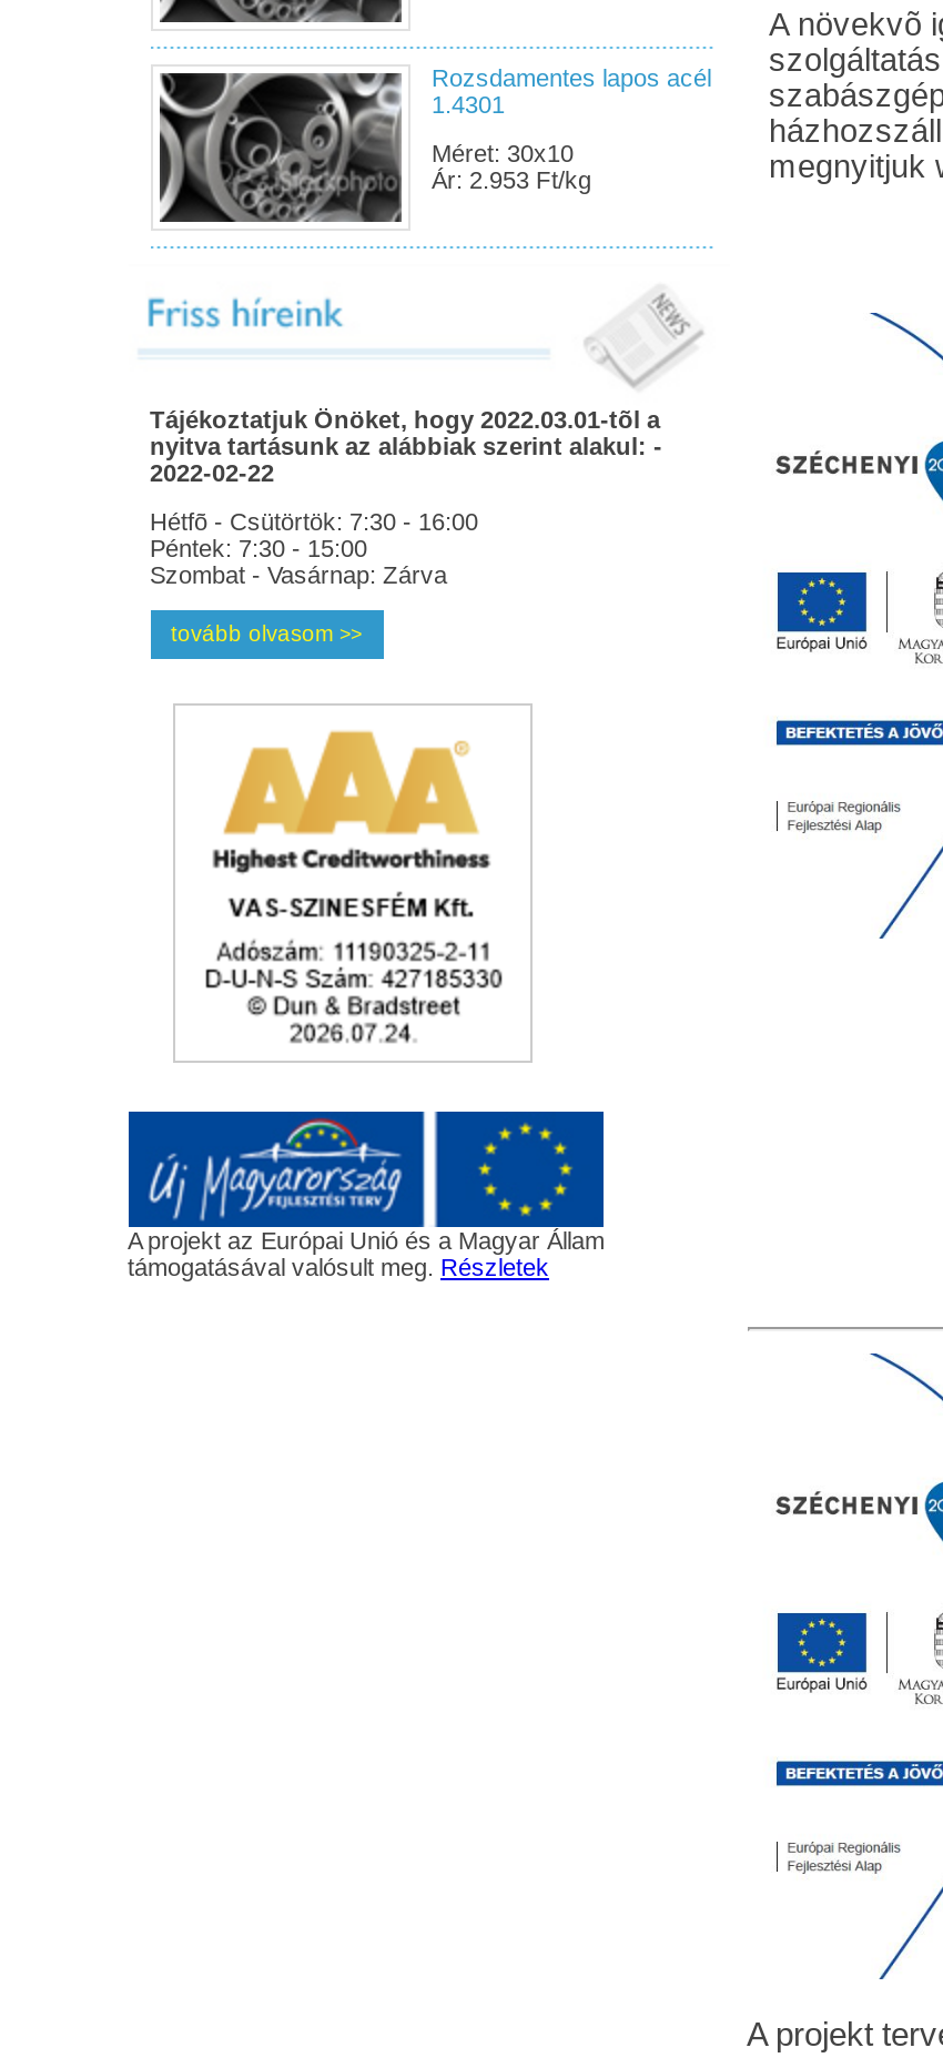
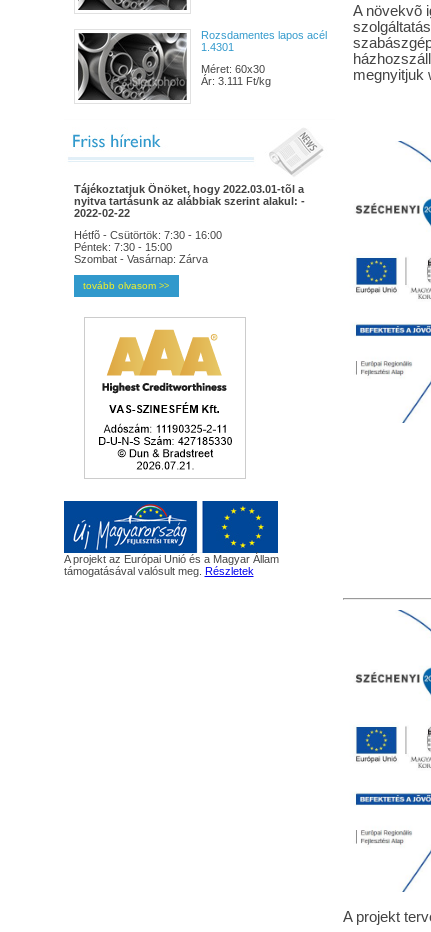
[432,140,574,166] Méret: 30x10 -> [200,63,264,75] Méret: 60x30
[432,166,591,193] Ár: 2.953 Ft/kg -> [200,75,270,87] Ár: 3.111 Ft/kg

